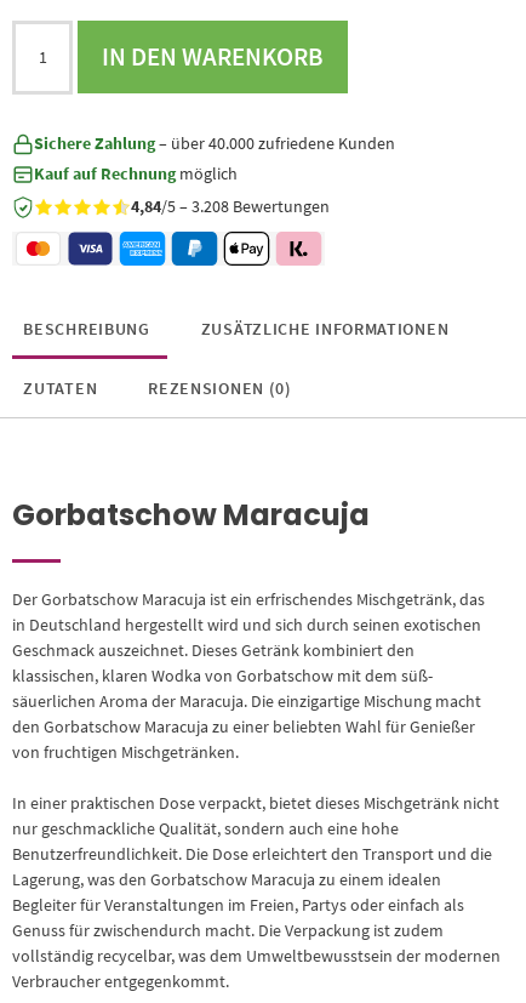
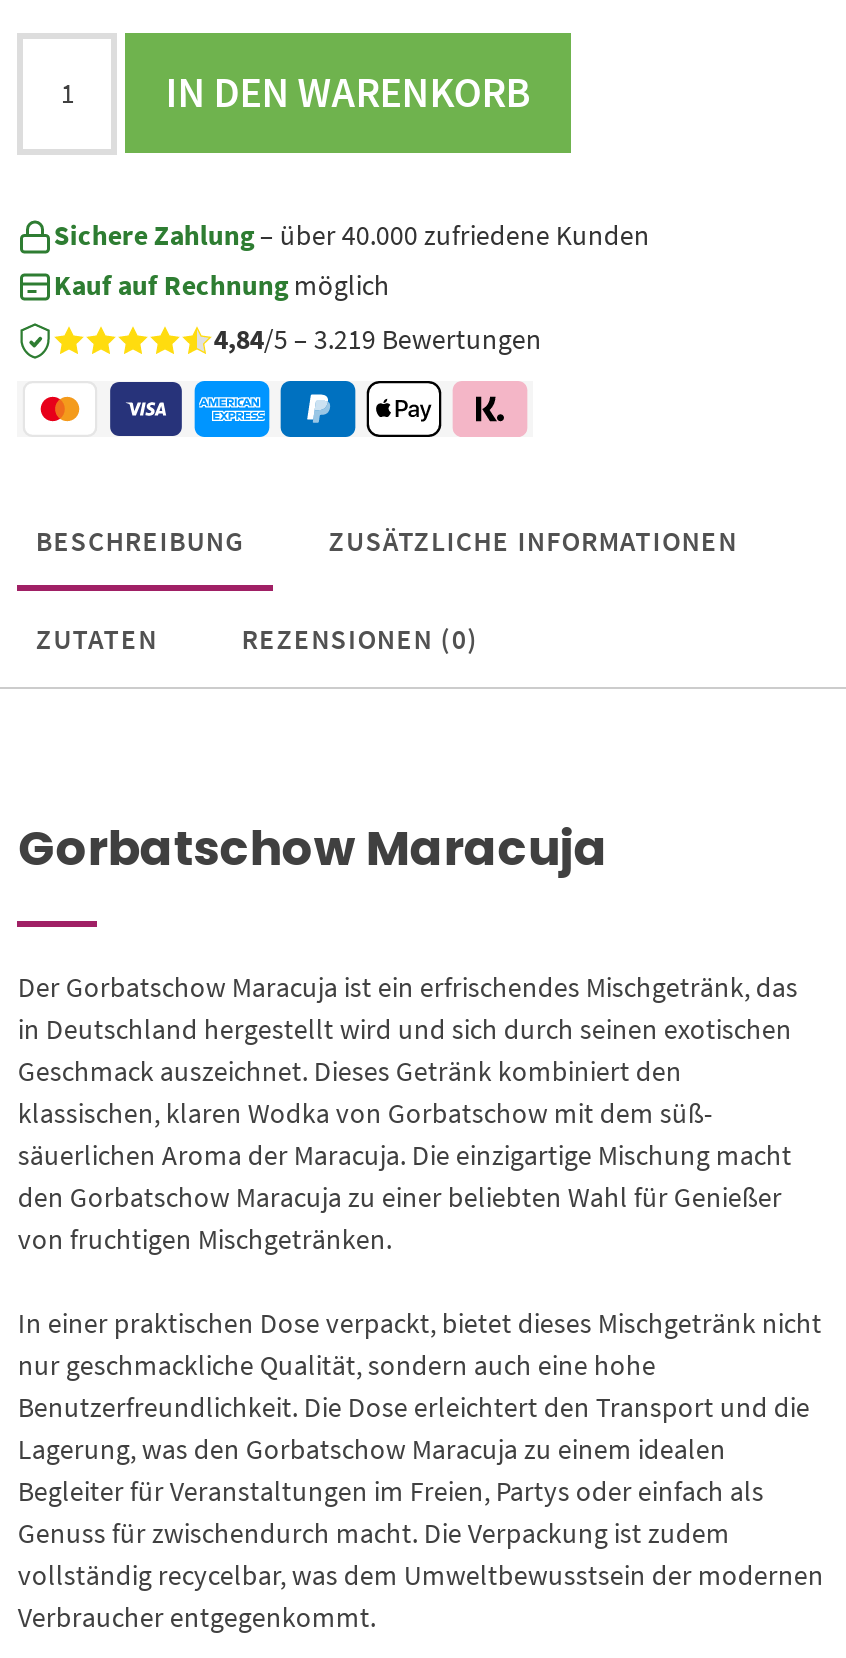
[131,195,330,217] 4,84/5 – 3.208 Bewertungen -> [214,321,542,357] 4,84/5 – 3.219 Bewertungen

